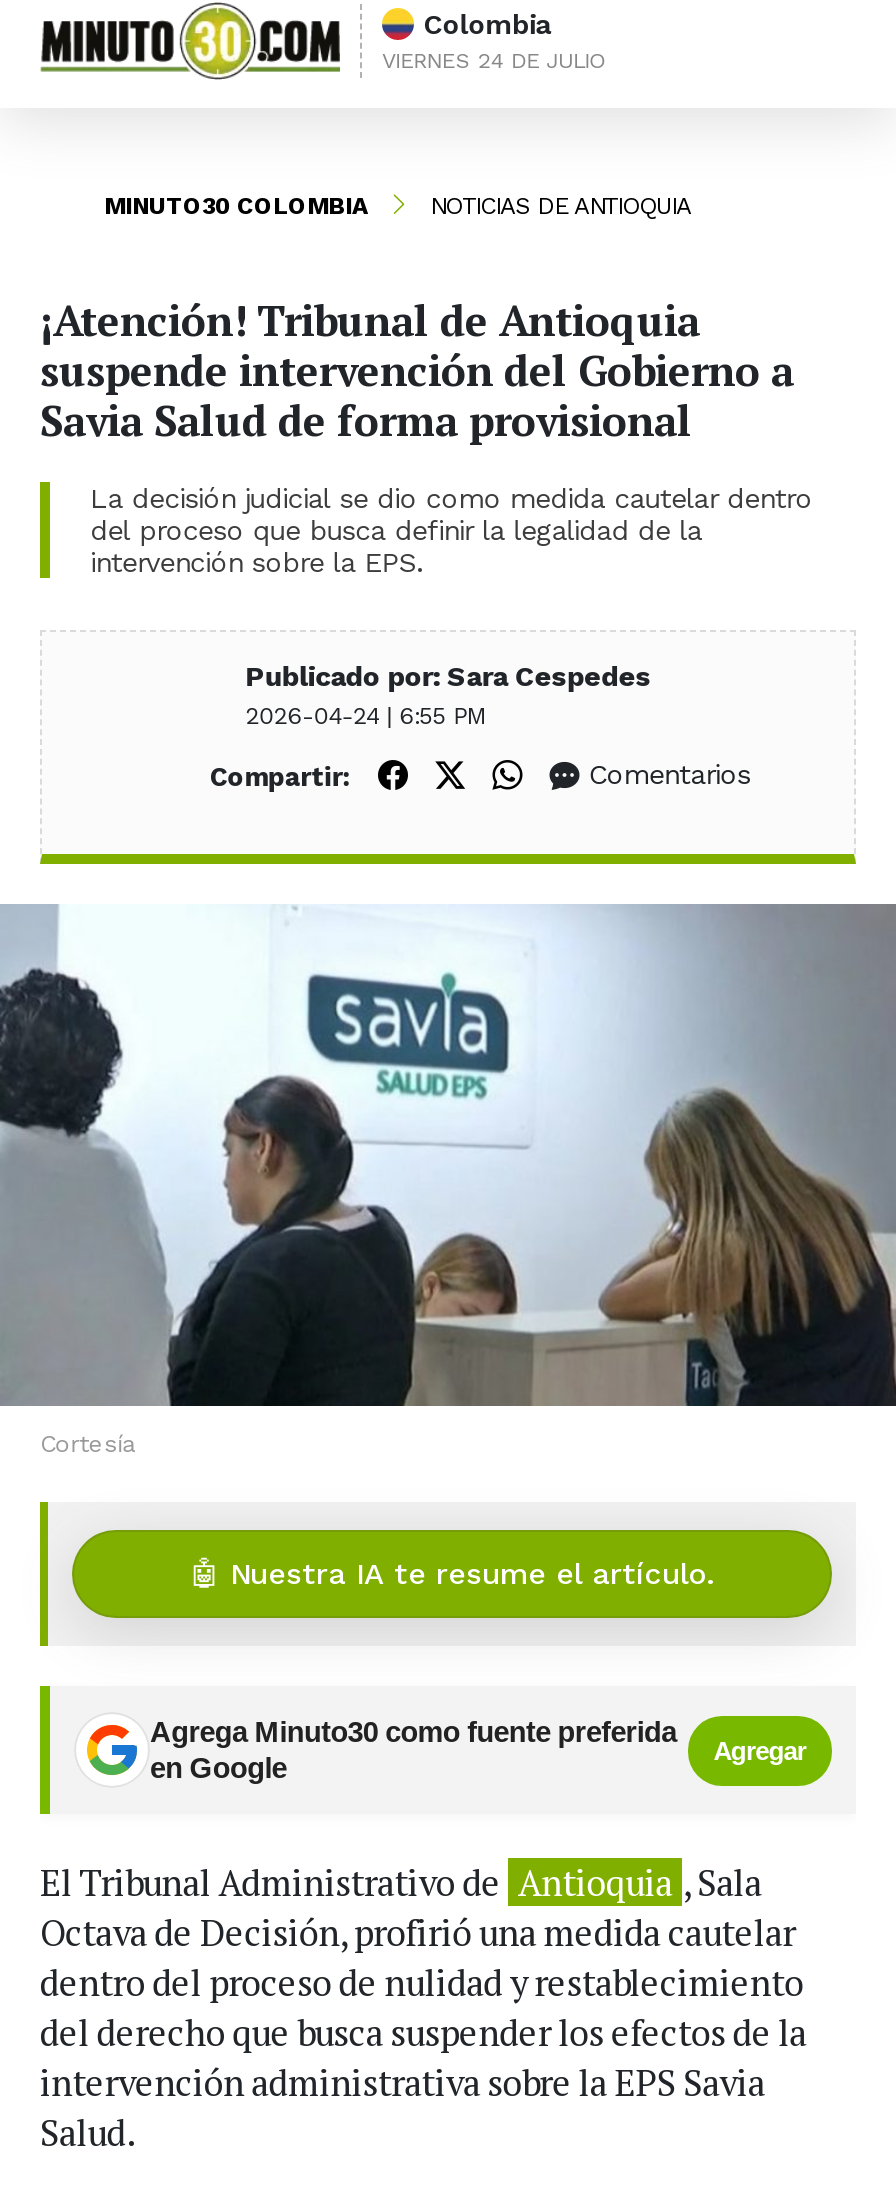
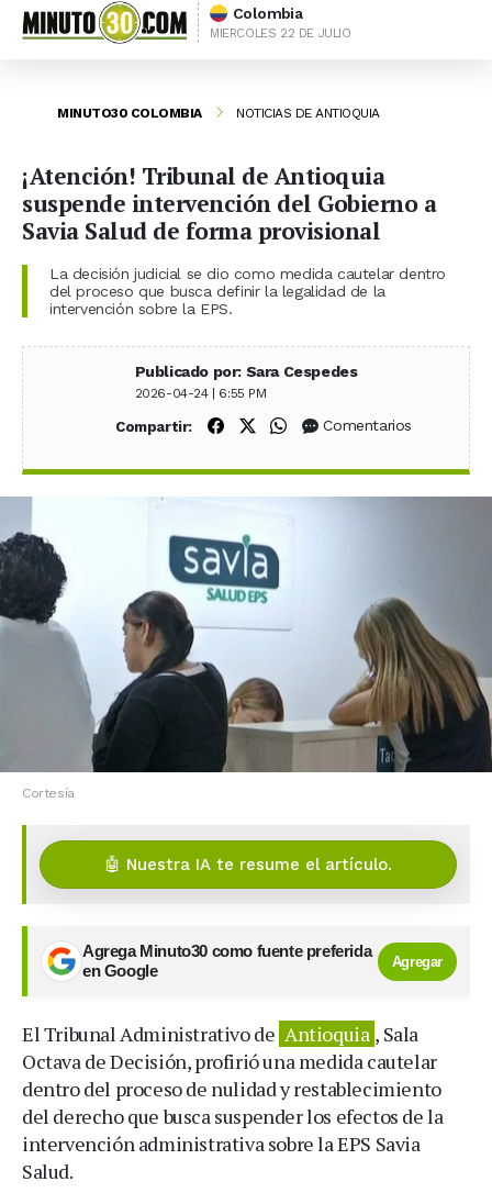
[382,48,607,74] VIERNES 24 DE JULIO -> [210,26,351,41] MIERCOLES 22 DE JULIO

